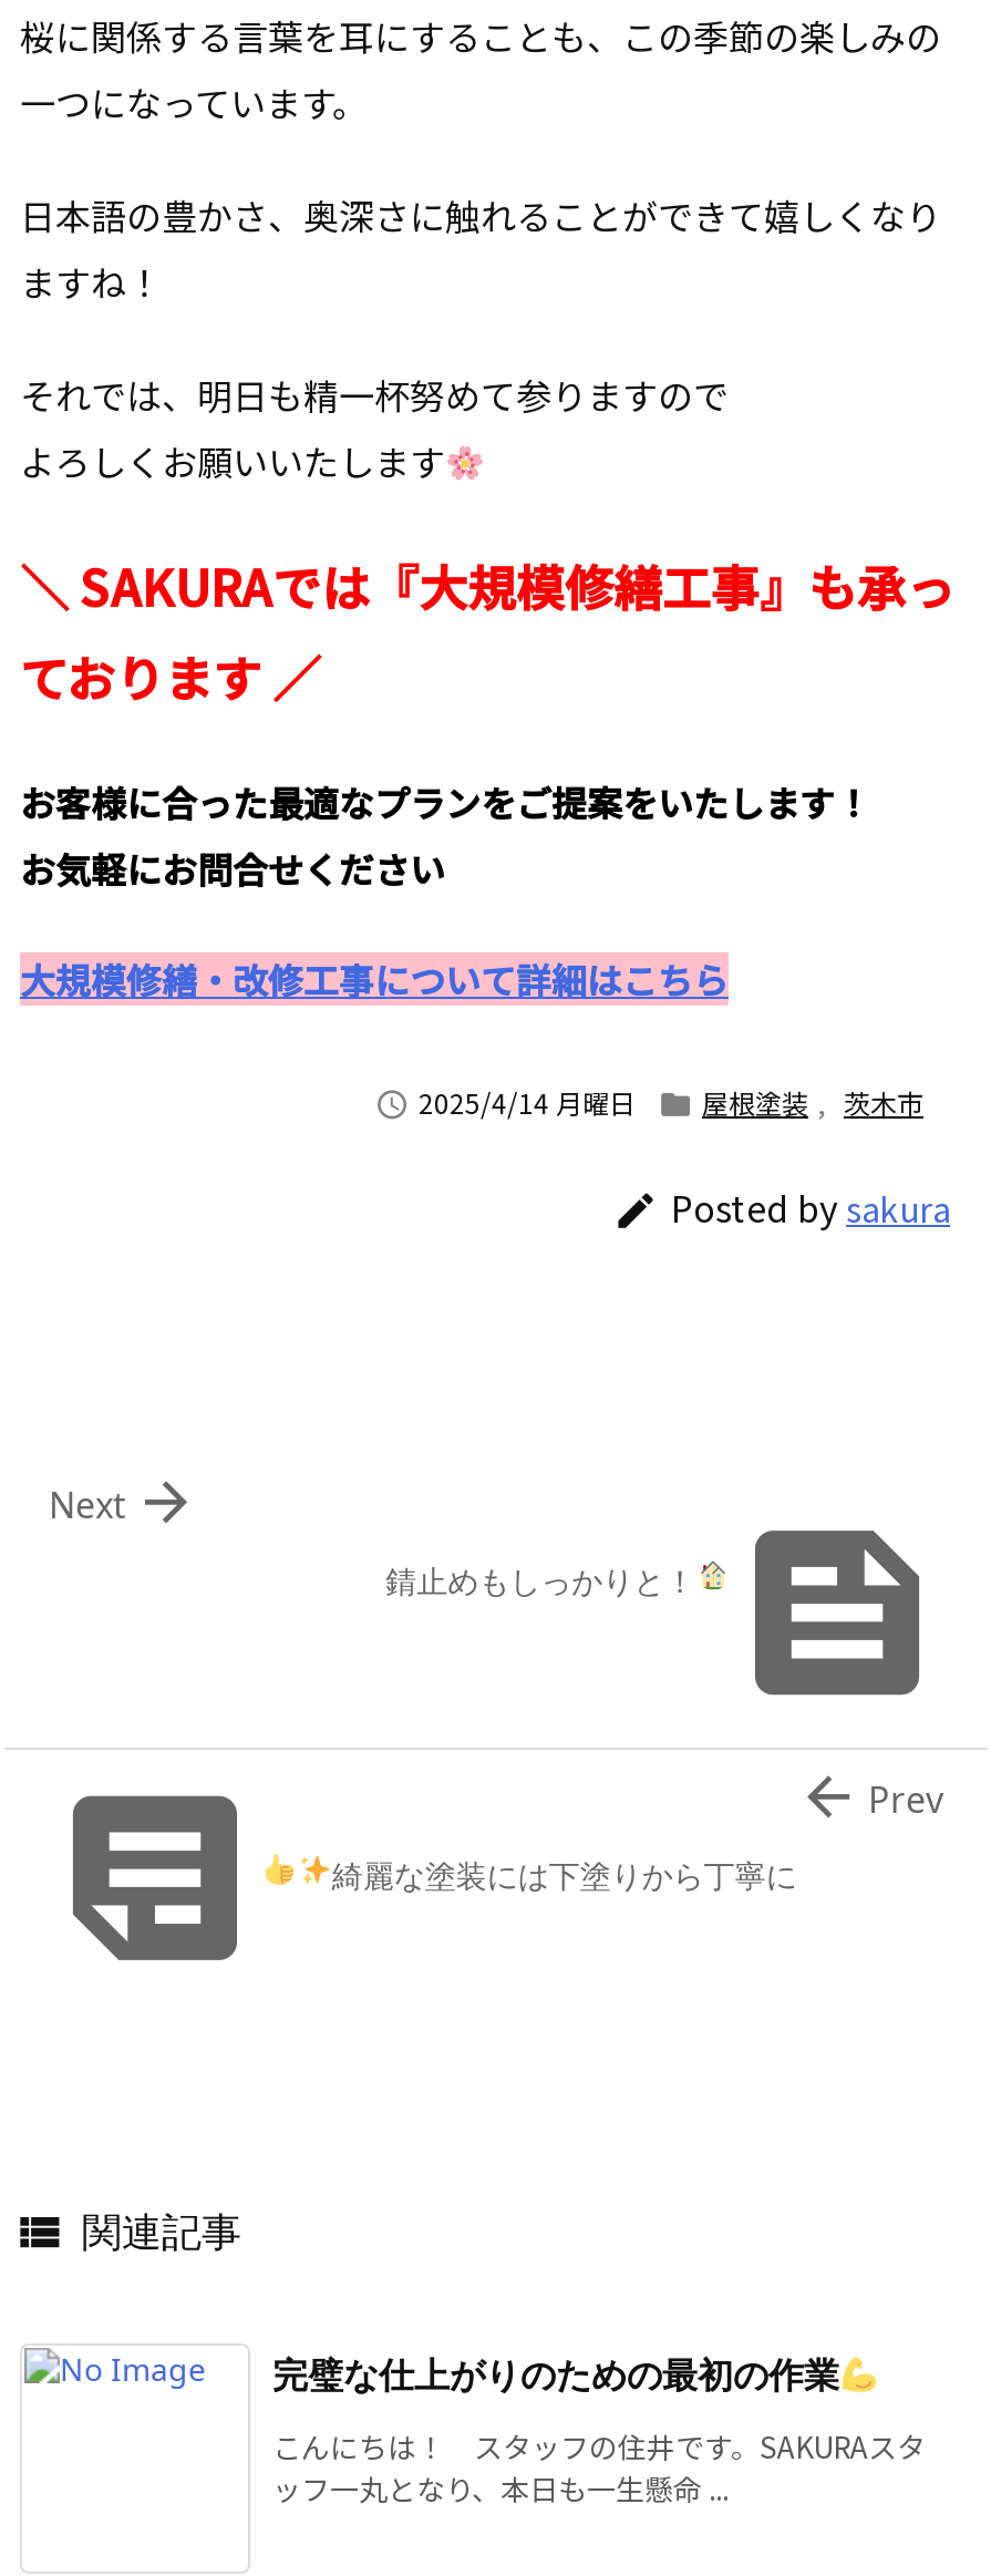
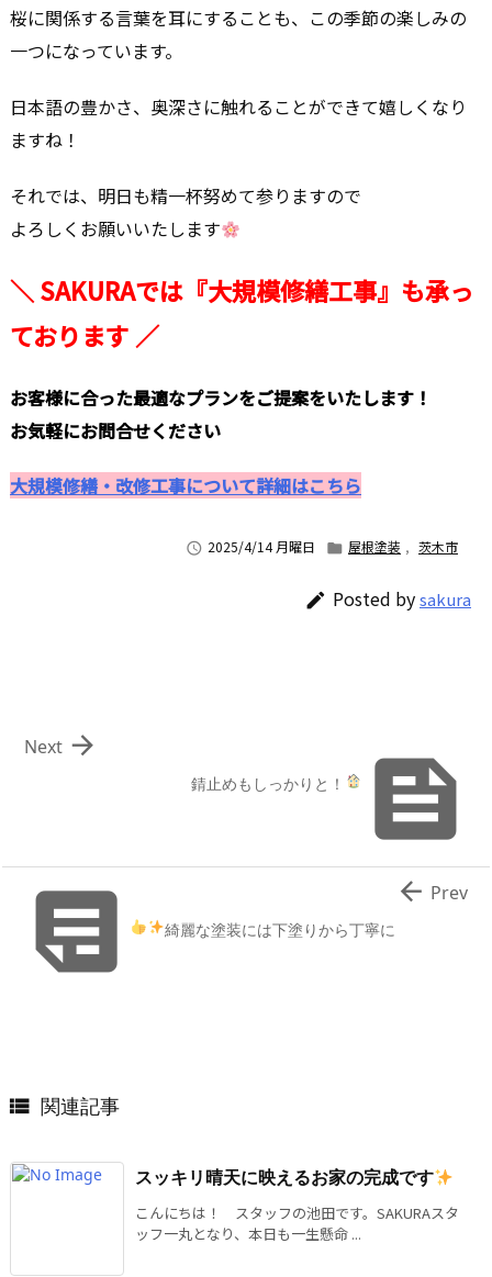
[272,2351,839,2399] 完璧な仕上がりのための最初の作業 -> [135,1165,434,1189] スッキリ晴天に映えるお家の完成です
[272,2426,926,2468] こんにちは！ スタッフの住井です。SAKURAスタ -> [135,1203,459,1223] こんにちは！ スタッフの池田です。SAKURAスタ

